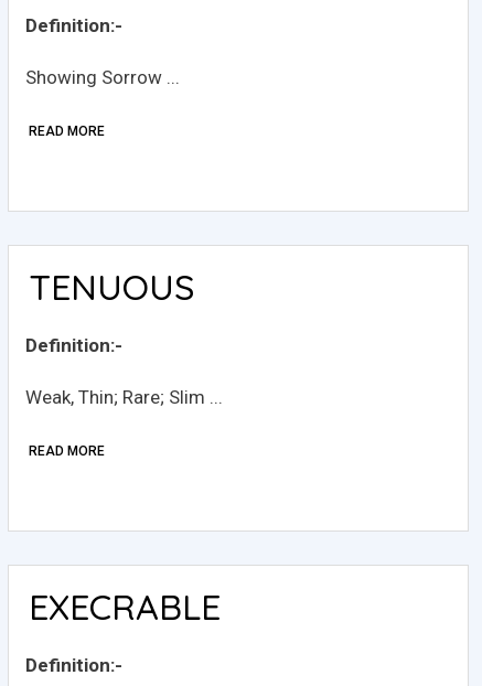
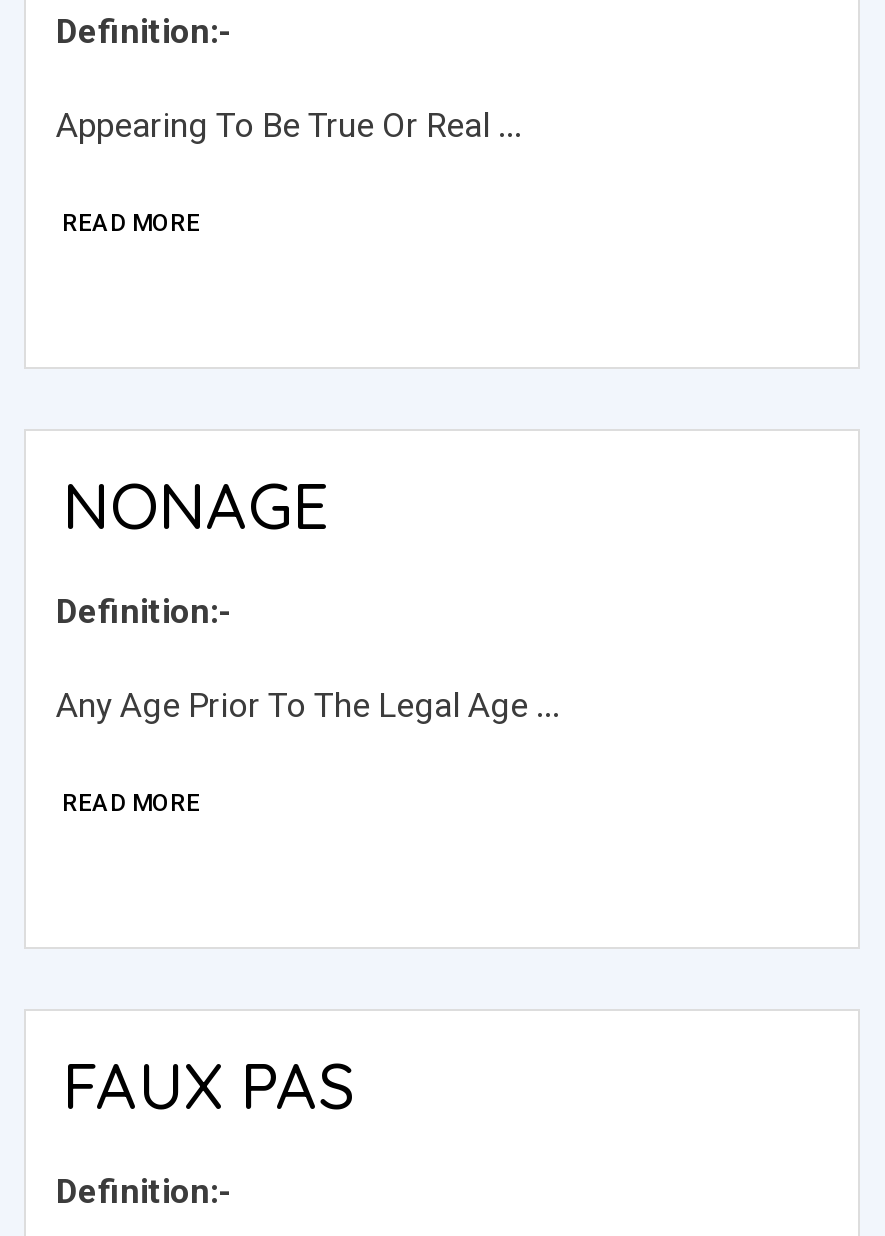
[25,66,180,88] Showing Sorrow ... -> [56,105,522,145] Appearing To Be True Or Real ...
[29,265,194,309] TENUOUS -> [62,465,328,545] NONAGE
[25,386,223,408] Weak, Thin; Rare; Slim ... -> [56,685,560,725] Any Age Prior To The Legal Age ...
[29,585,221,629] EXECRABLE -> [62,1045,354,1125] FAUX PAS

